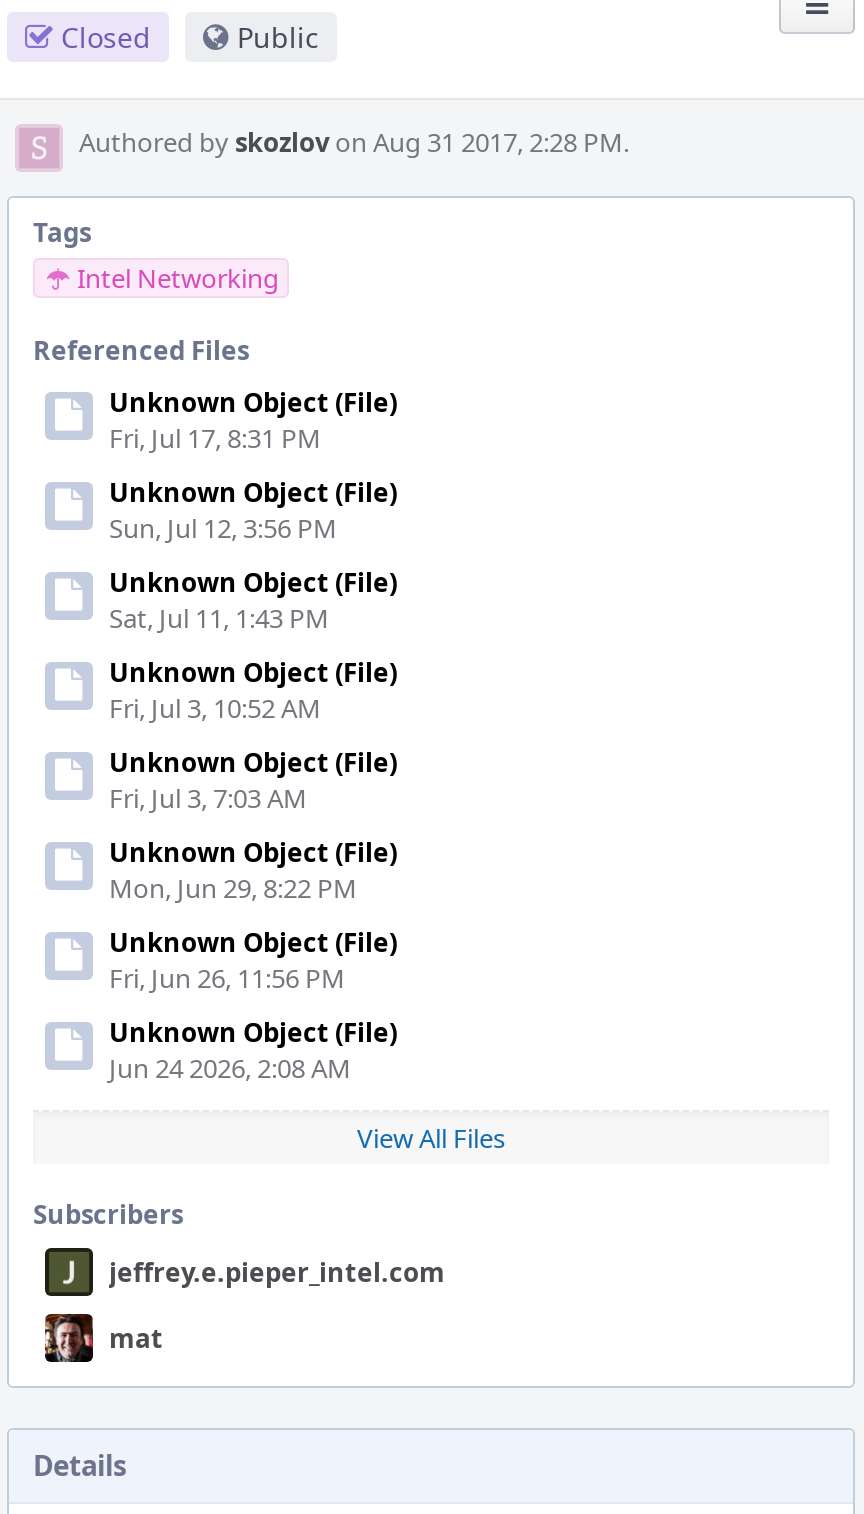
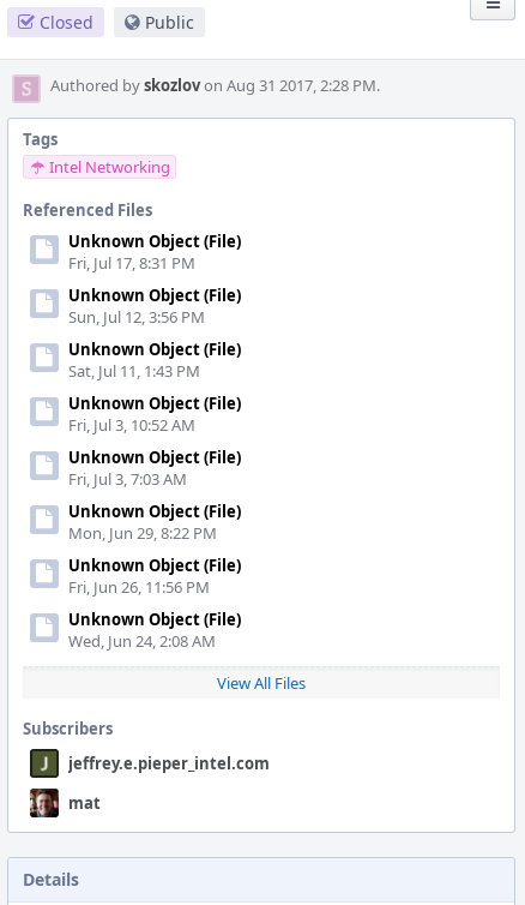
[109,1050,351,1086] Jun 24 2026, 2:08 AM -> [68,630,216,652] Wed, Jun 24, 2:08 AM

